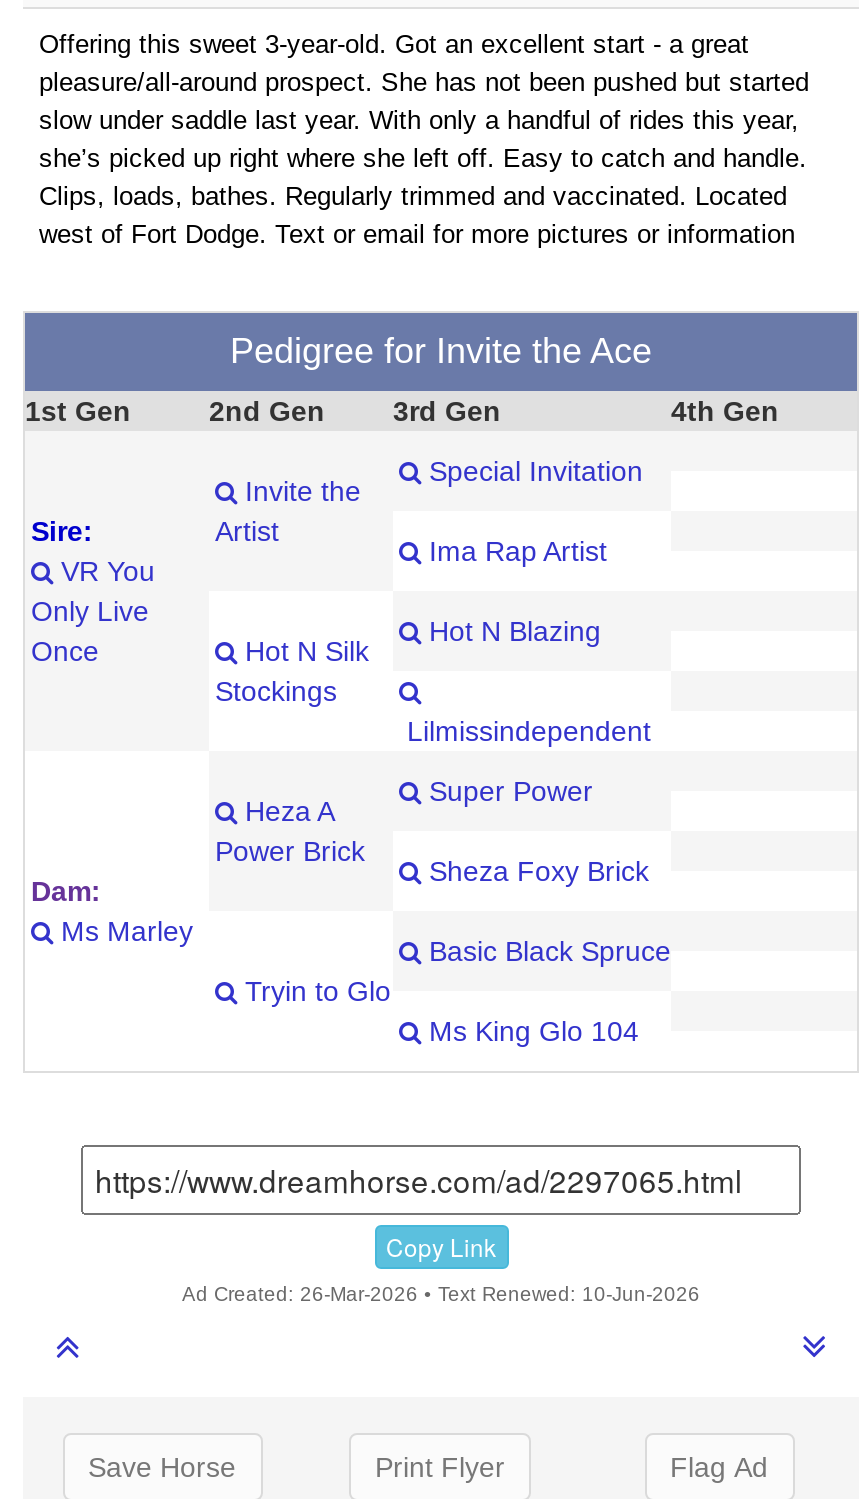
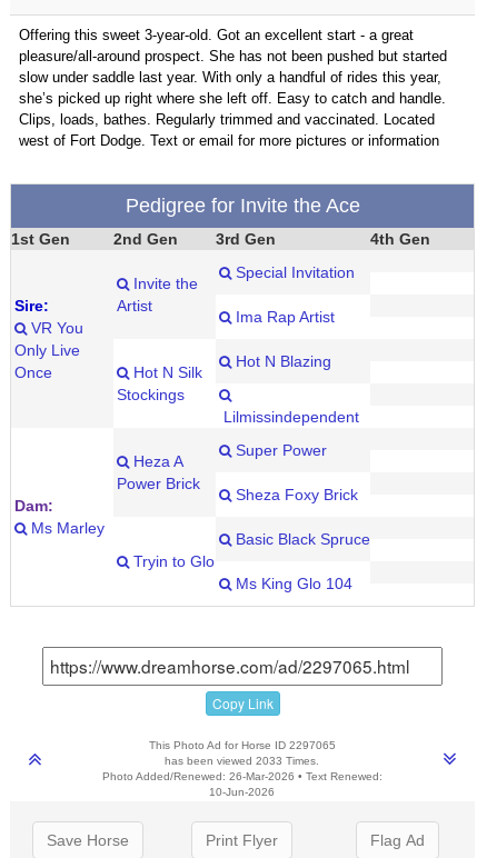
[182,1283,700,1305] Ad Created: 26-Mar-2026 • Text Renewed: 10-Jun-2026 -> [102,739,382,798] This Photo Ad for Horse ID 2297065 | has been viewed 2033 Times. | Photo Added/Renewed: 26-Mar-2026 • Text Renewed: | 10-Jun-2026

